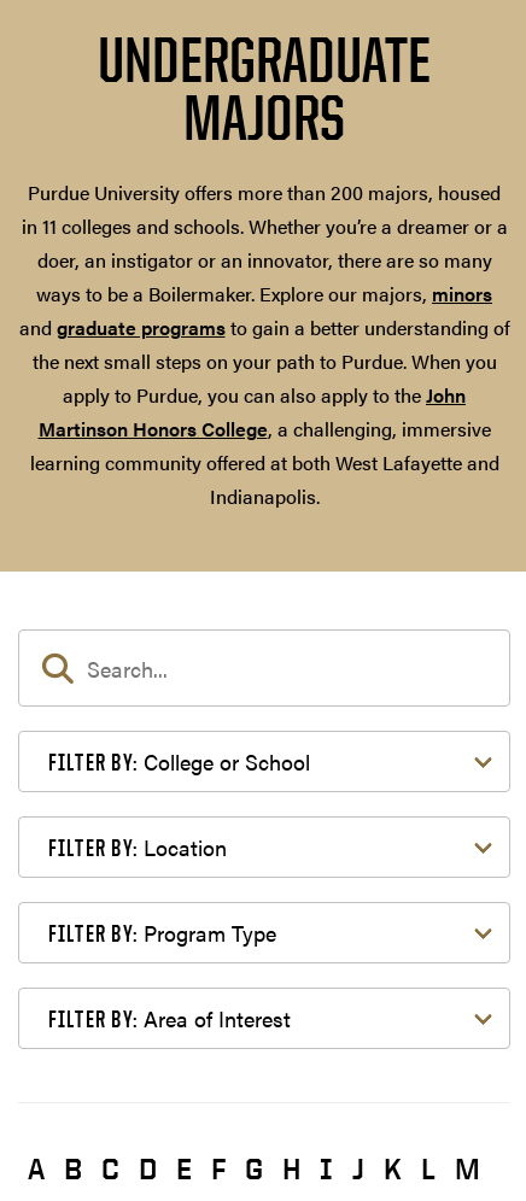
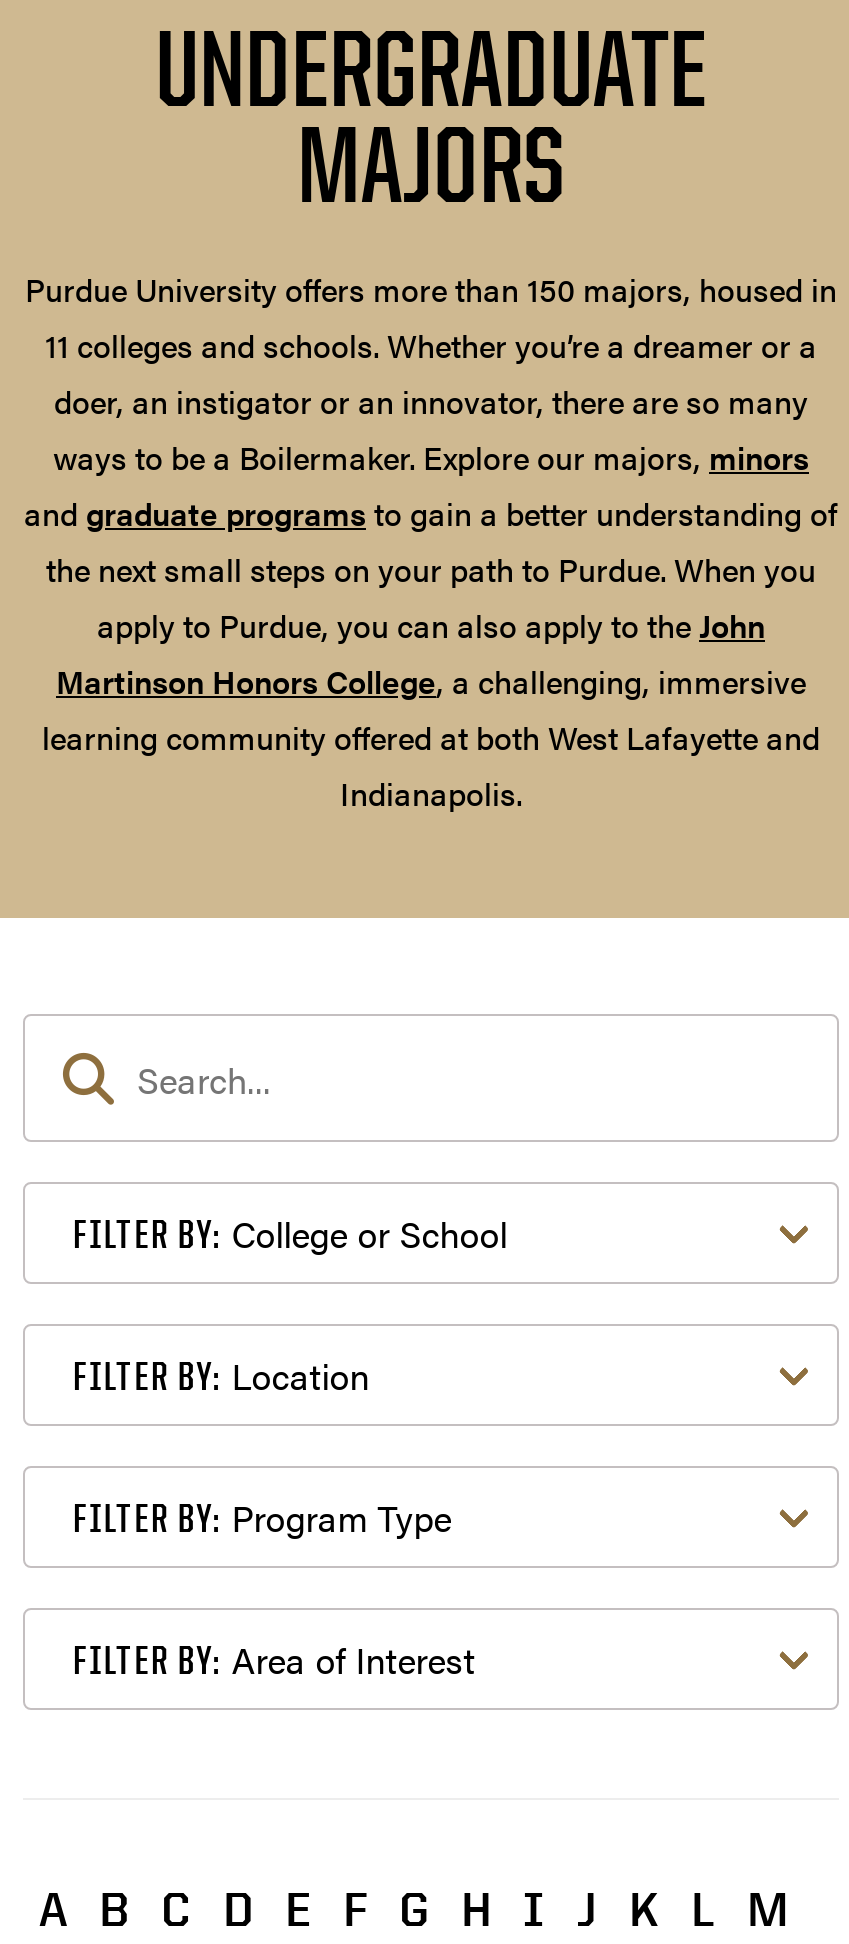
[21,179,507,240] Purdue University offers more than 200 majors, housed | in 11 colleges and schools. Whether you’re a dreamer or a -> [25,266,837,368] Purdue University offers more than 150 majors, housed in | 11 colleges and schools. Whether you’re a dreamer or a

